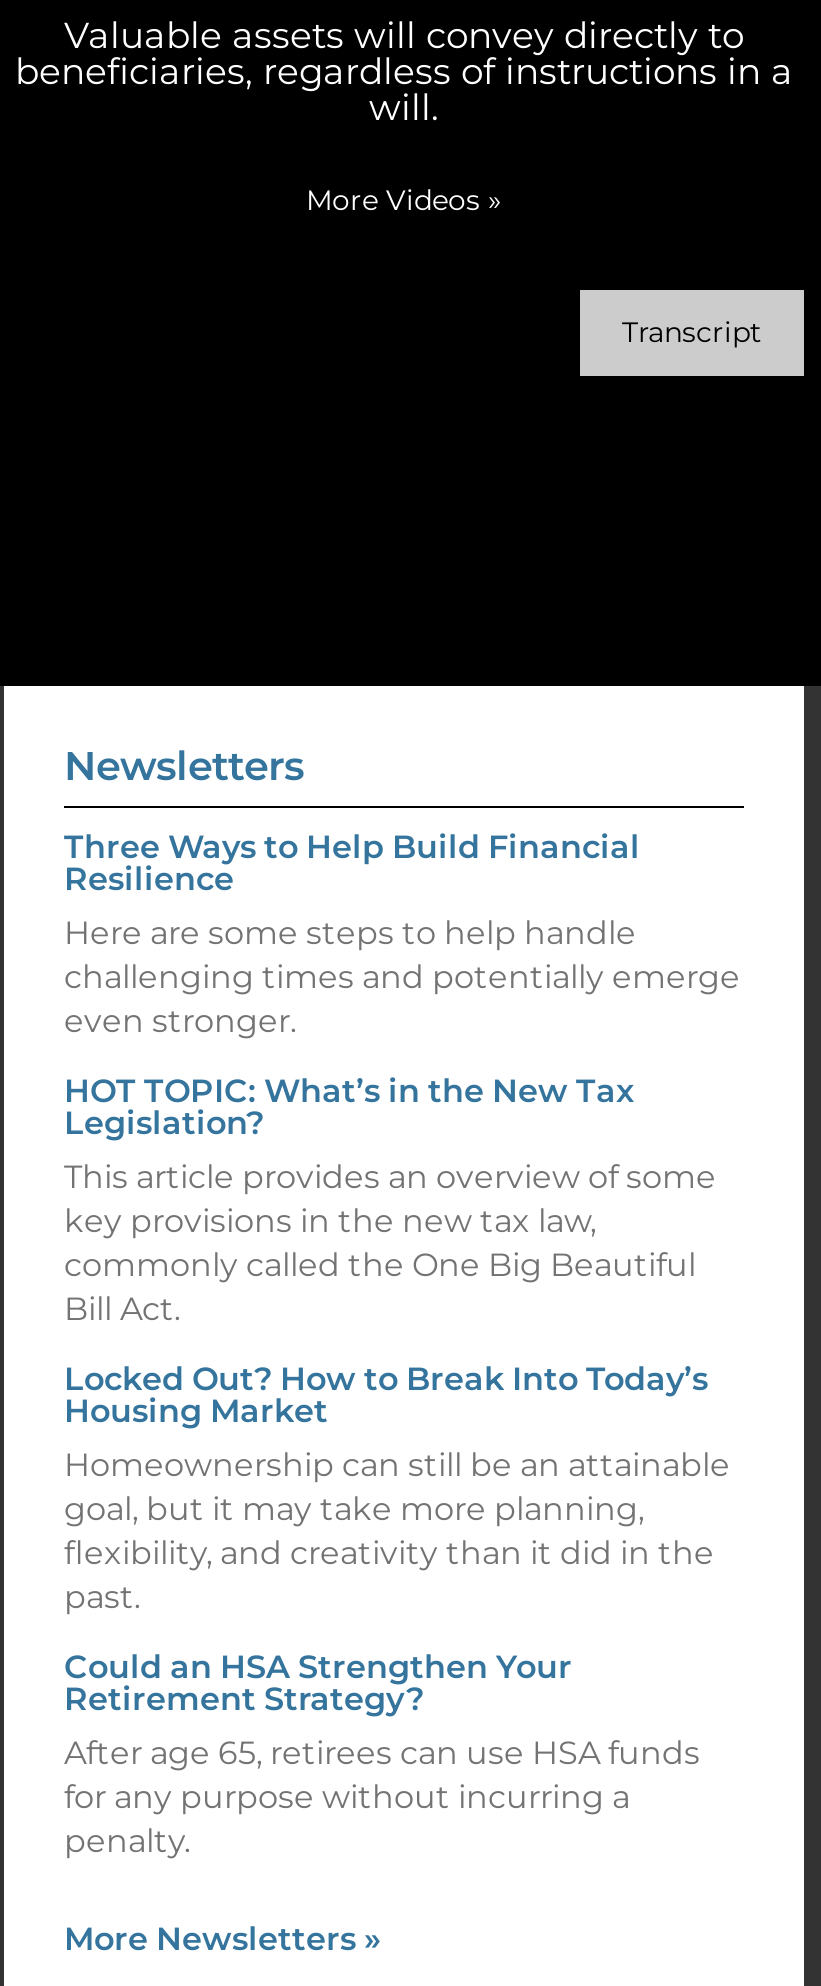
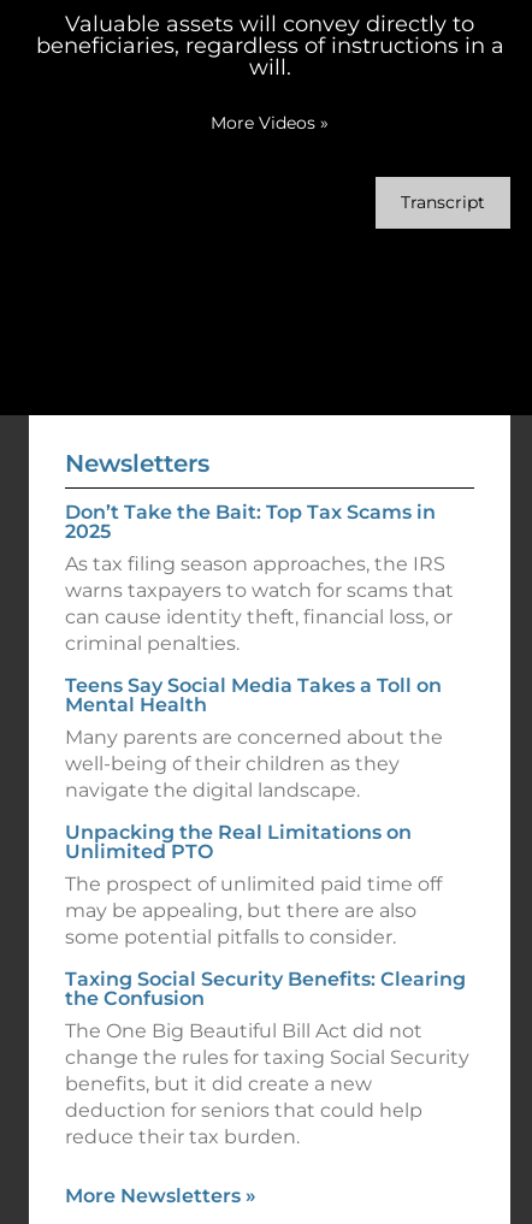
[64,828,740,1040] Three Ways to Help Build Financial | Resilience | Here are some steps to help handle | challenging times and potentially emerge | even stronger. -> [65,501,454,655] Don’t Take the Bait: Top Tax Scams in | 2025 | As tax filing season approaches, the IRS | warns taxpayers to watch for scams that | can cause identity theft, financial loss, or | criminal penalties.
[64,1072,716,1328] HOT TOPIC: What’s in the New Tax | Legislation? | This article provides an overview of some | key provisions in the new tax law, | commonly called the One Big Beautiful | Bill Act. -> [65,674,443,802] Teens Say Social Media Takes a Toll on | Mental Health | Many parents are concerned about the | well-being of their children as they | navigate the digital landscape.
[64,1360,730,1616] Locked Out? How to Break Into Today’s | Housing Market | Homeownership can still be an attainable | goal, but it may take more planning, | flexibility, and creativity than it did in the | past. -> [65,821,442,948] Unpacking the Real Limitations on | Unlimited PTO | The prospect of unlimited paid time off | may be appealing, but there are also | some potential pitfalls to consider.
[64,1648,700,1860] Could an HSA Strengthen Your | Retirement Strategy? | After age 65, retirees can use HSA funds | for any purpose without incurring a | penalty. -> [65,968,469,1148] Taxing Social Security Benefits: Clearing | the Confusion | The One Big Beautiful Bill Act did not | change the rules for taxing Social Security | benefits, but it did create a new | deduction for seniors that could help | reduce their tax burden.

